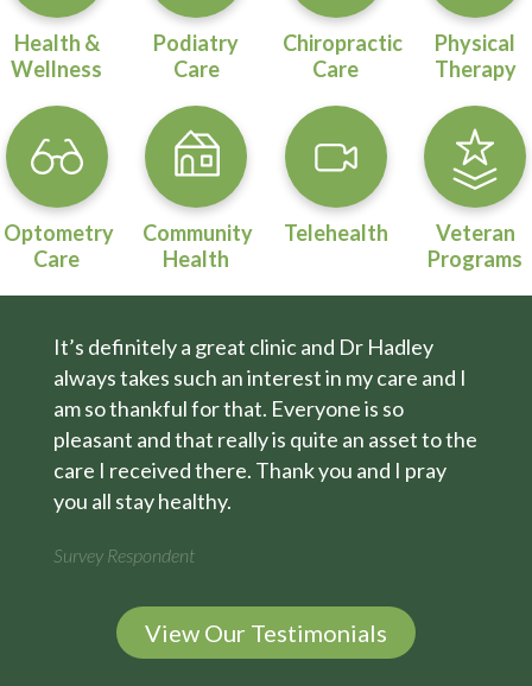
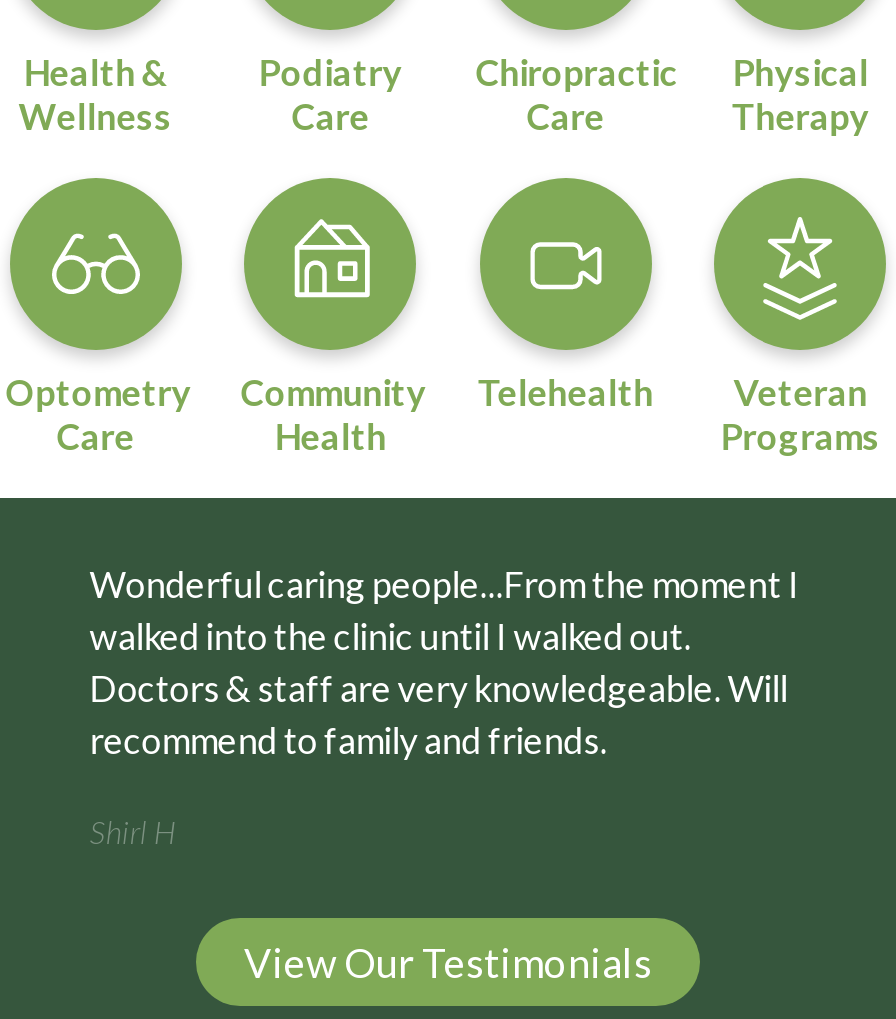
[53,334,477,514] It’s definitely a great clinic and Dr Hadley | always takes such an interest in my care and I | am so thankful for that. Everyone is so | pleasant and that really is quite an asset to the | care I received there. Thank you and I pray | you all stay healthy. -> [90,562,800,762] Wonderful caring people...From the moment I | walked into the clinic until I walked out. | Doctors & staff are very knowledgeable. Will | recommend to family and friends.
[53,544,195,566] Survey Respondent -> [90,812,176,850] Shirl H

